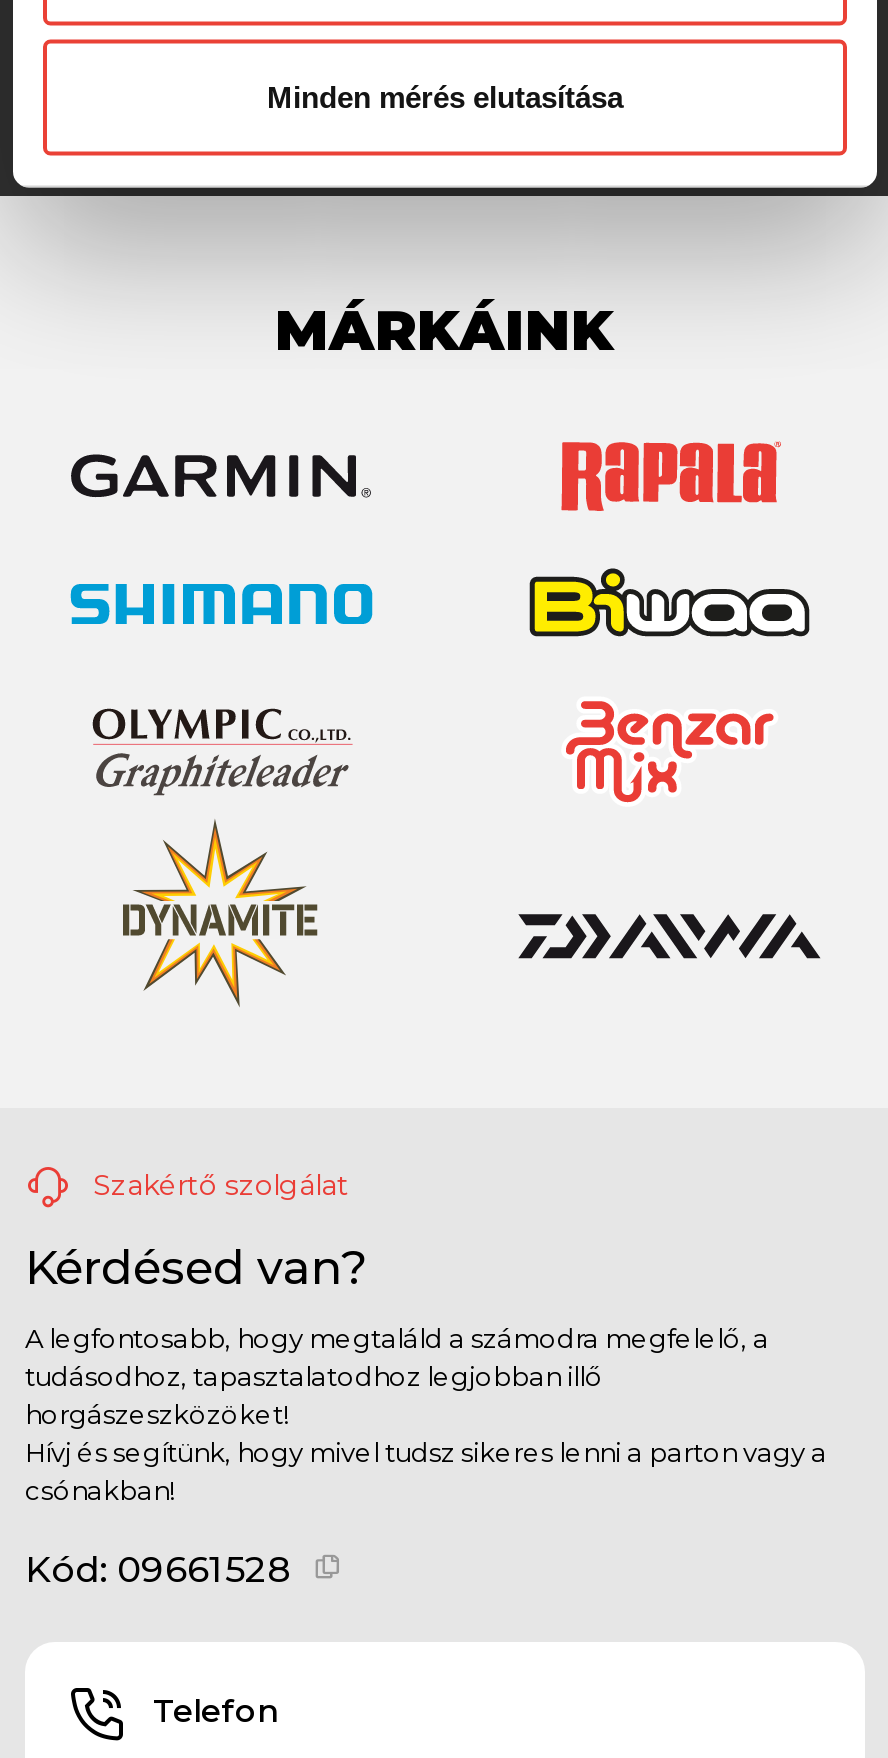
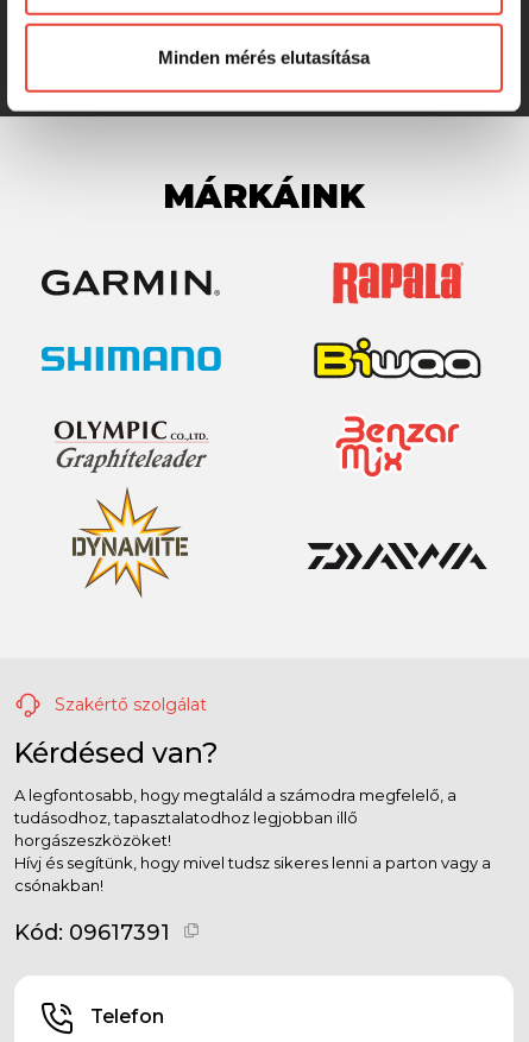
[25,1547,291,1591] Kód: 09661528 -> [14,919,170,945] Kód: 09617391

